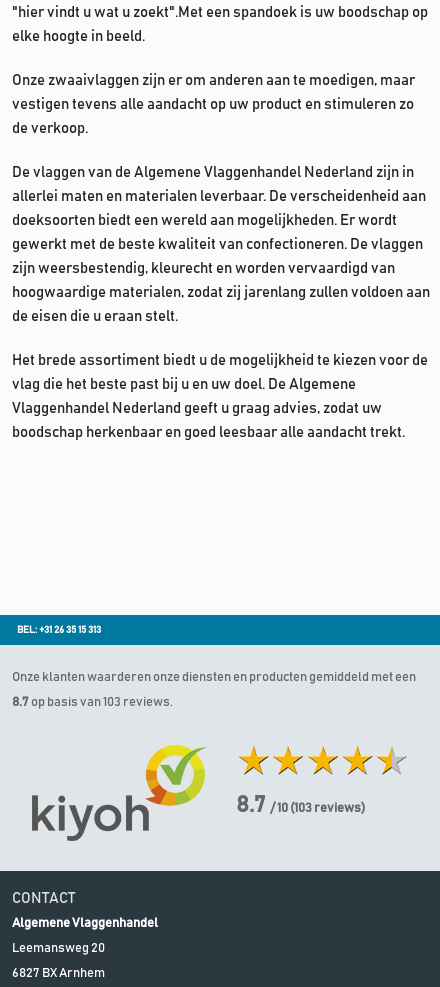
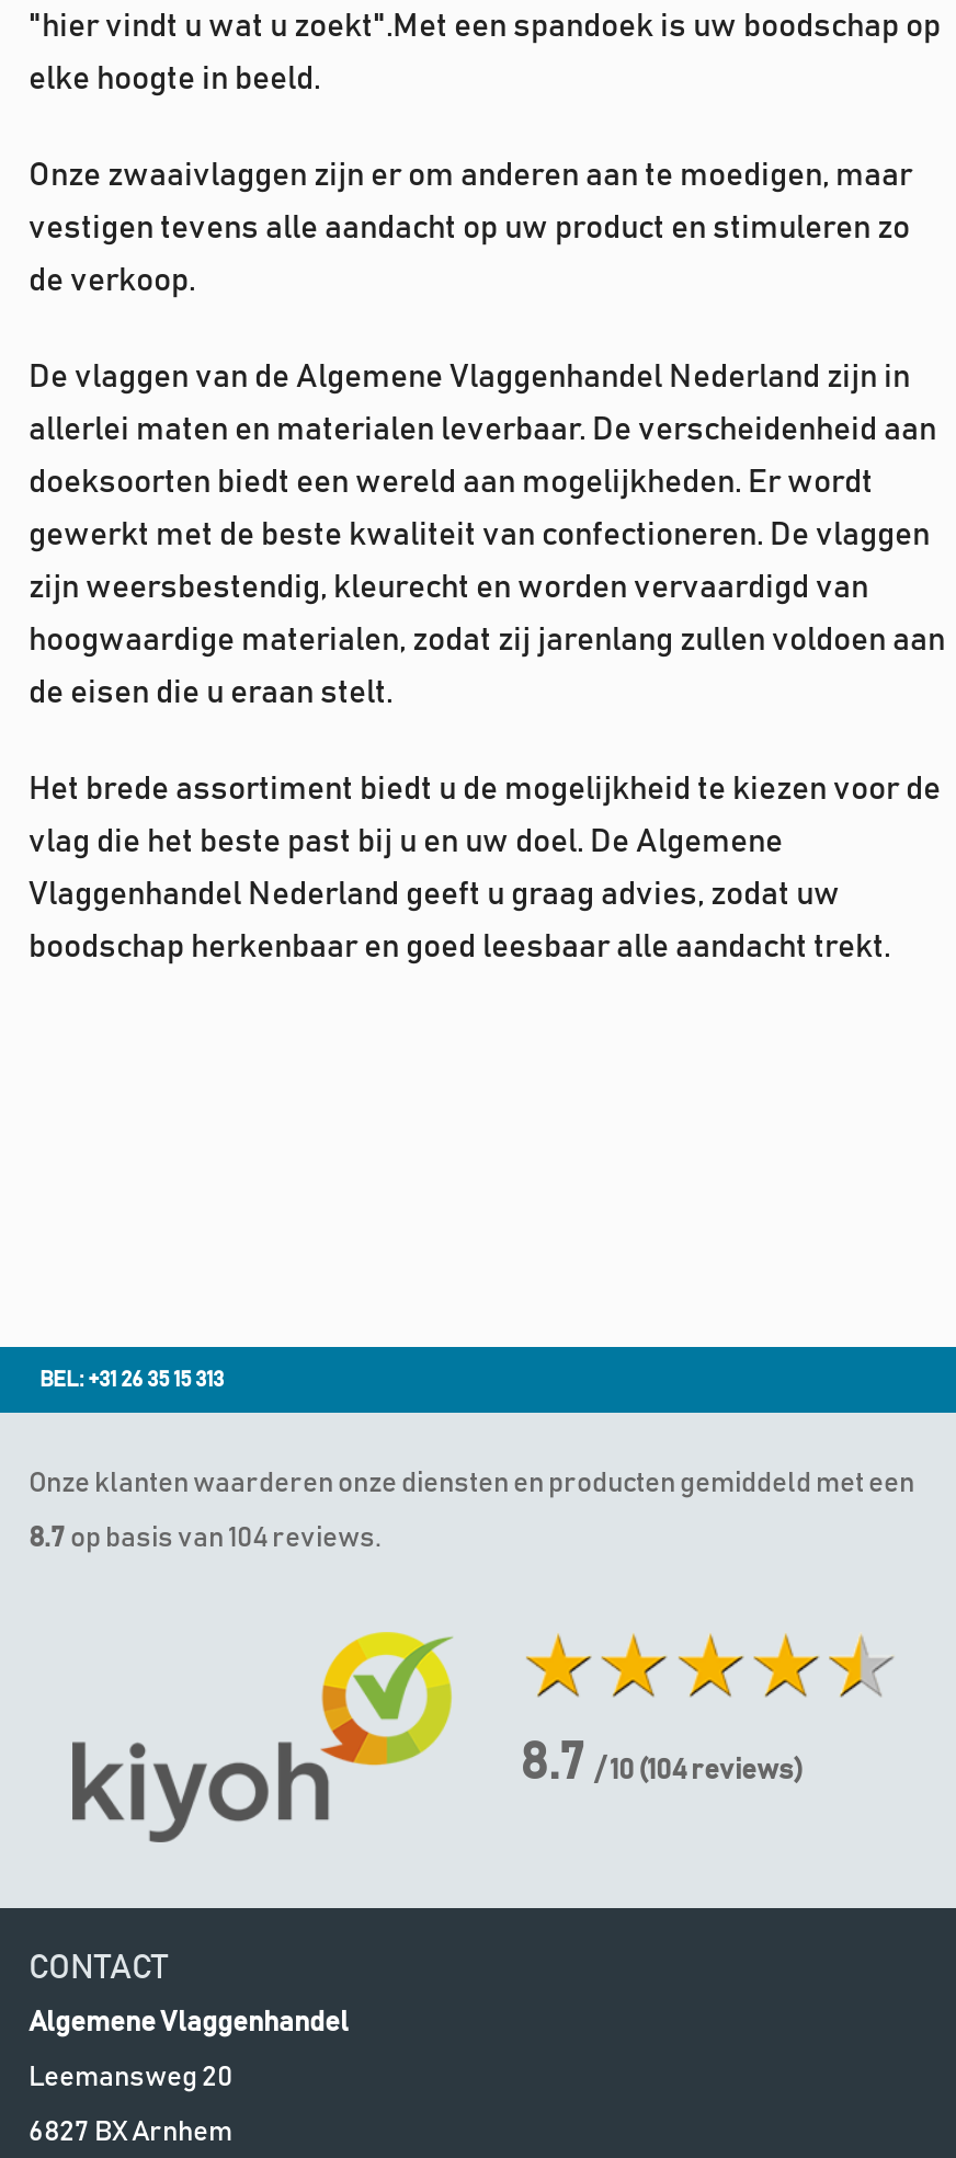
[12,696,173,709] 8.7 op basis van 103 reviews. -> [29,1525,382,1553] 8.7 op basis van 104 reviews.
[236,794,365,817] 8.7 / 10 (103reviews) -> [520,1740,803,1790] 8.7 / 10 (104reviews)

